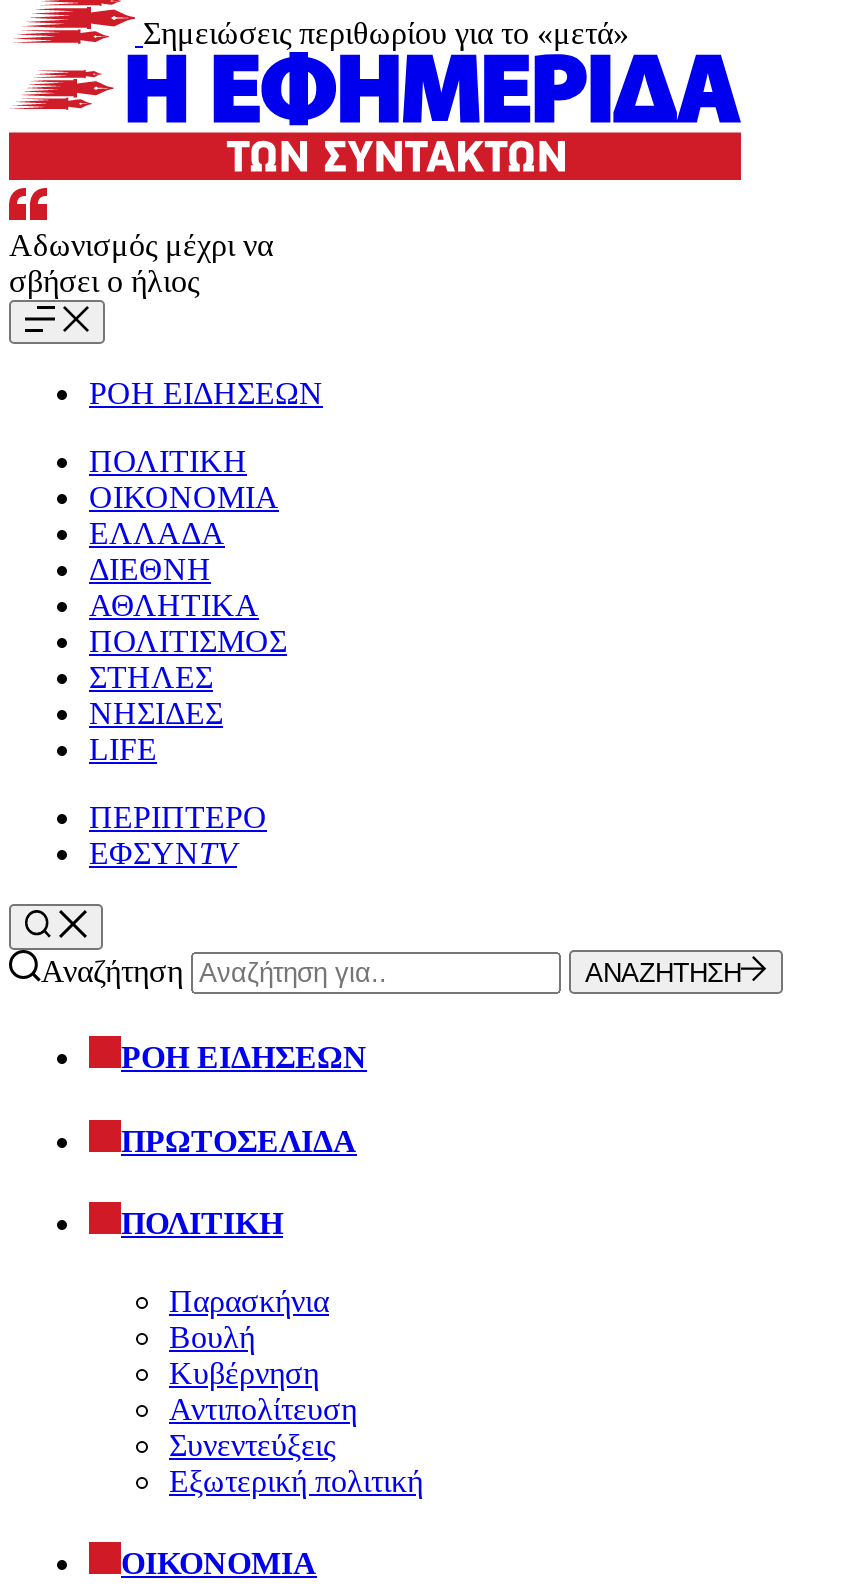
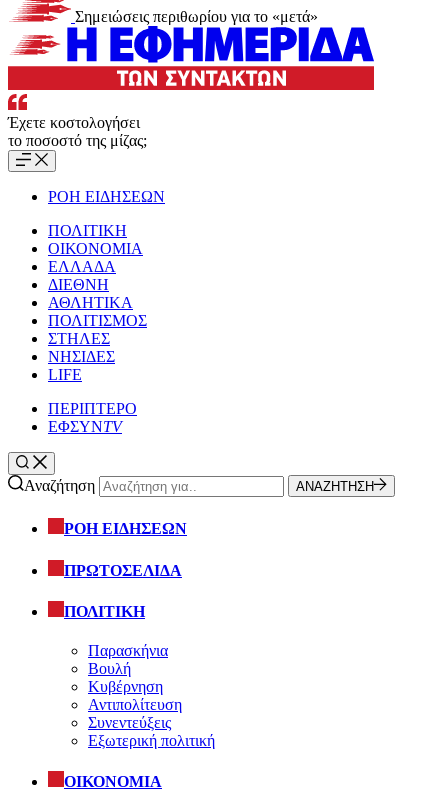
[9,228,273,298] Αδωνισμός μέχρι να | σβήσει ο ήλιος -> [8,114,147,149] Έχετε κοστολογήσει | το ποσοστό της μίζας;

